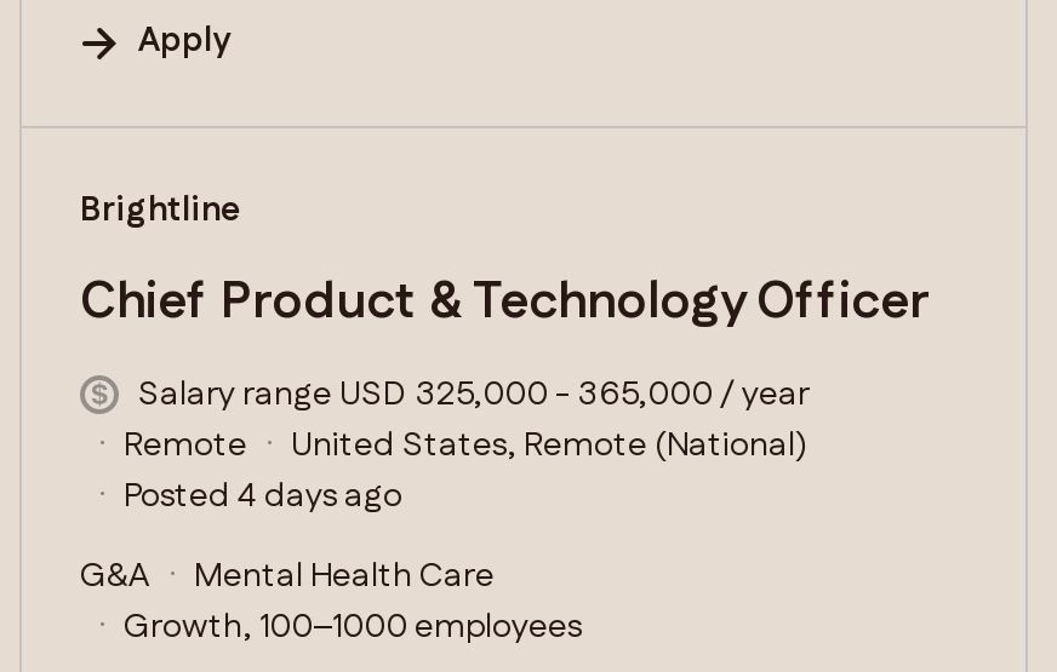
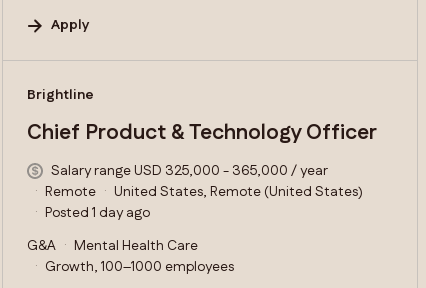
[124,421,807,521] United States, Remote (National) | Posted 4 days ago -> [45,182,363,223] United States, Remote (United States) | Posted 1 day ago

